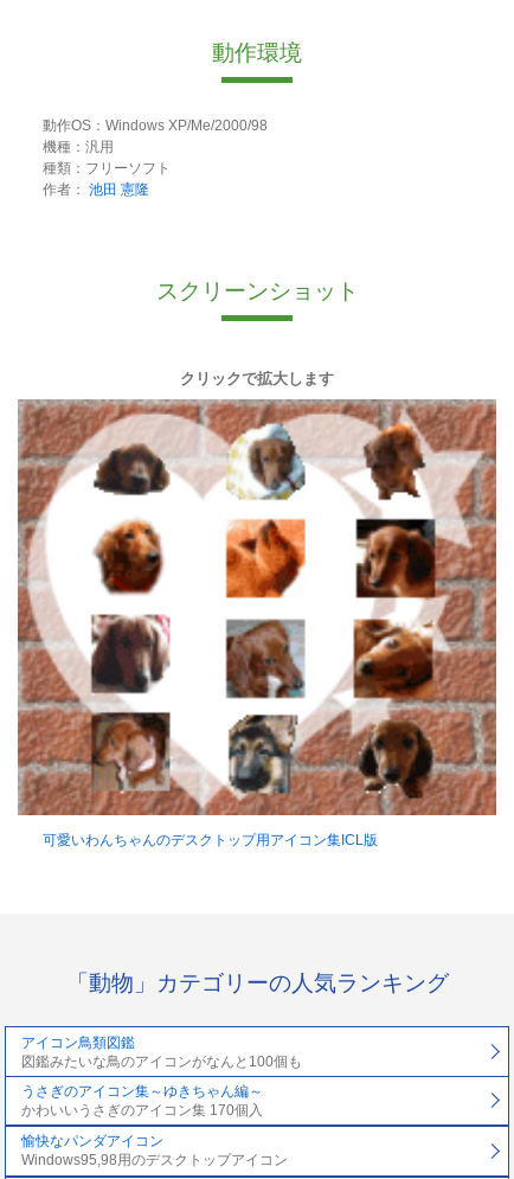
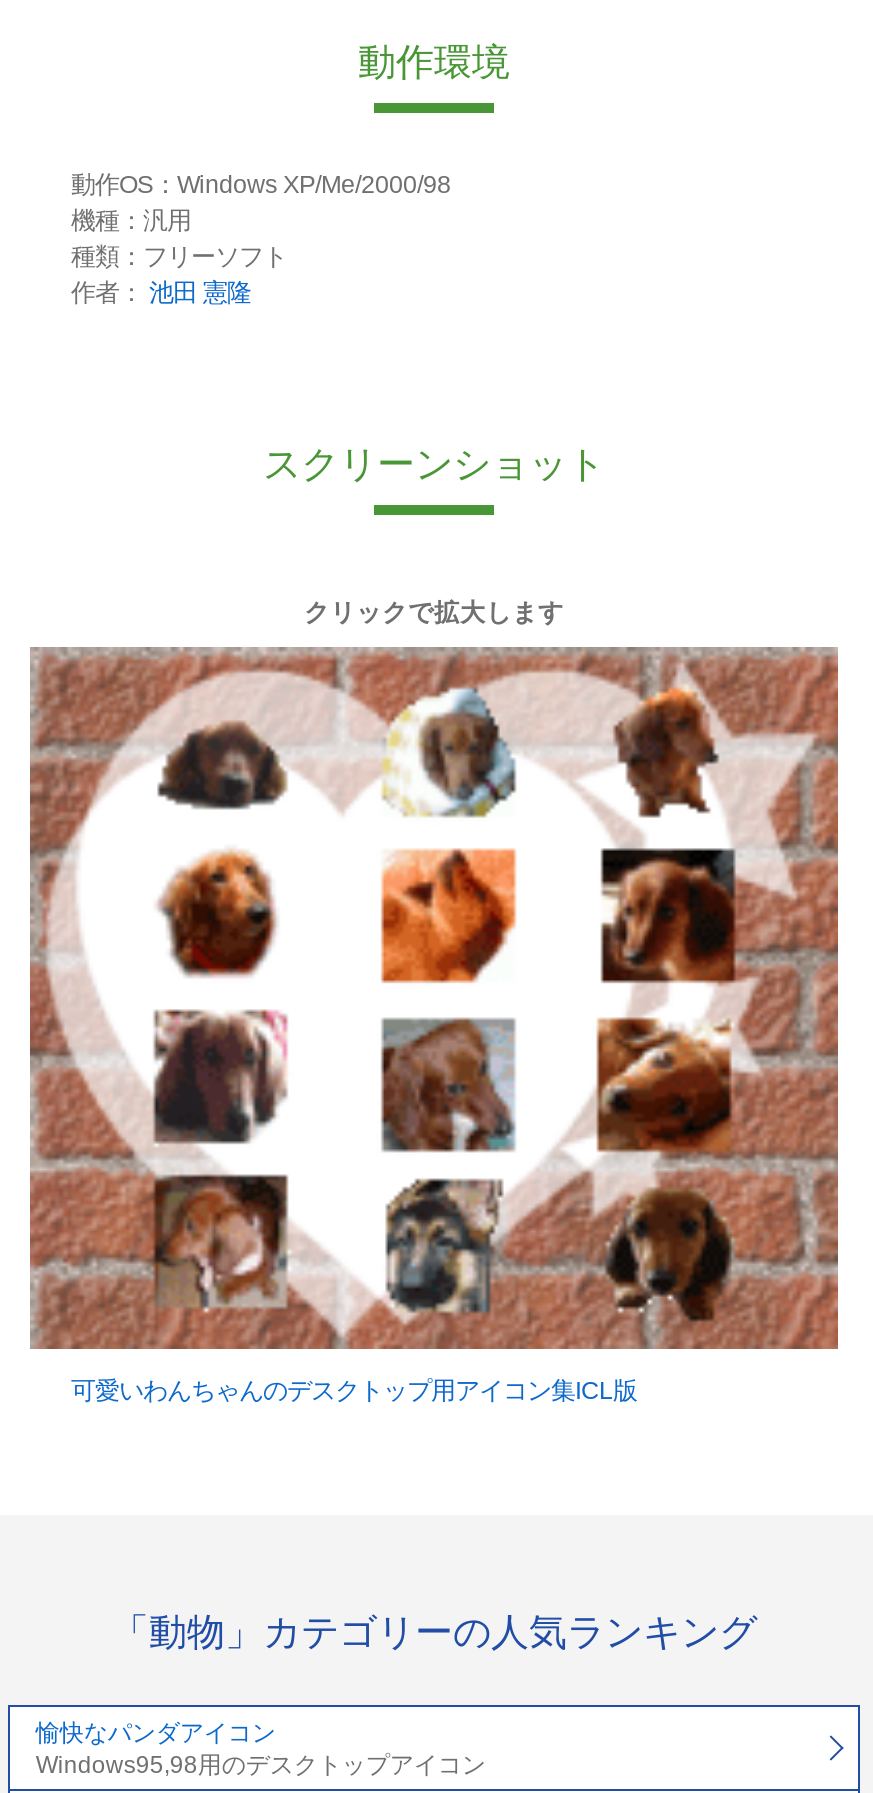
[21,1034,302,1119] アイコン鳥類図鑑 | 図鑑みたいな鳥のアイコンがなんと100個も | うさぎのアイコン集～ゆきちゃん編～ | かわいいうさぎのアイコン集 170個入 -> none

